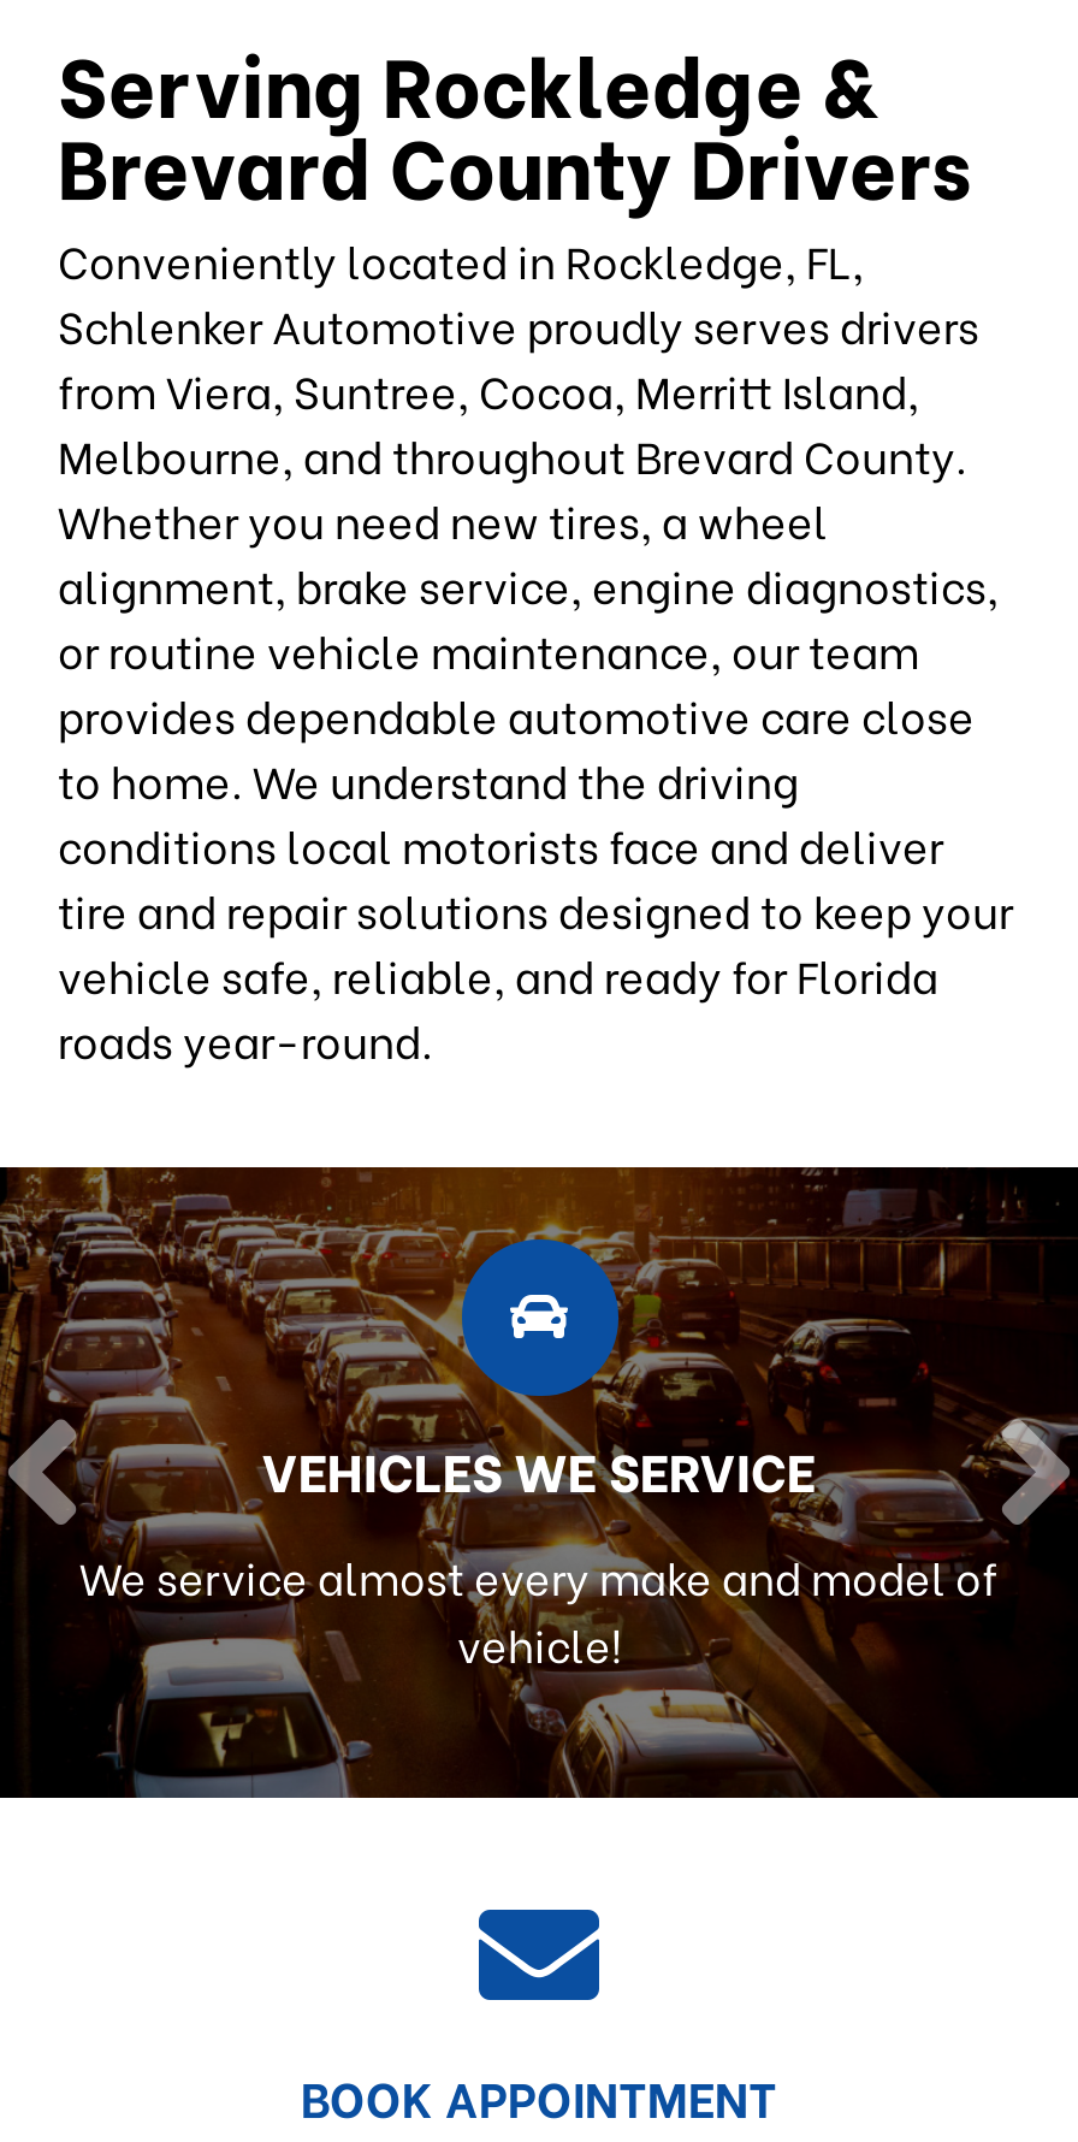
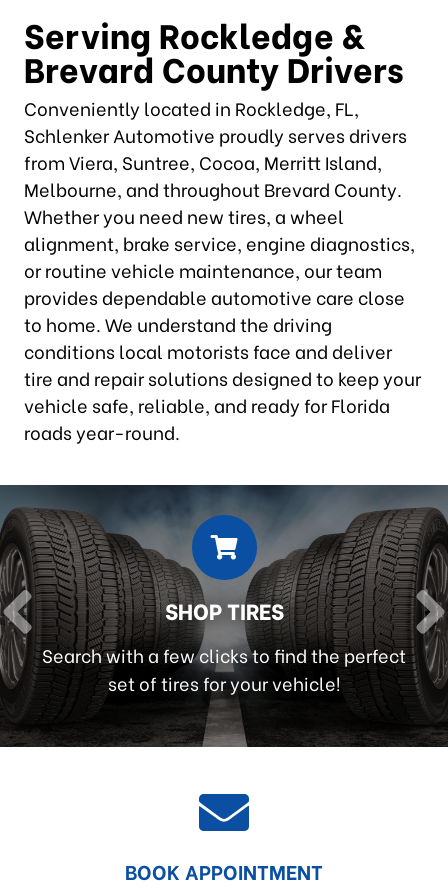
[7,1167,1071,1800] [image] | VEHICLES WE SERVICE -> [3,485,445,748] [image] | SHOP TIRES
[79,1543,999,1675] We service almost every make and model of | vehicle! -> [42,641,406,696] Search with a few clicks to find the perfect | set of tires for your vehicle!

